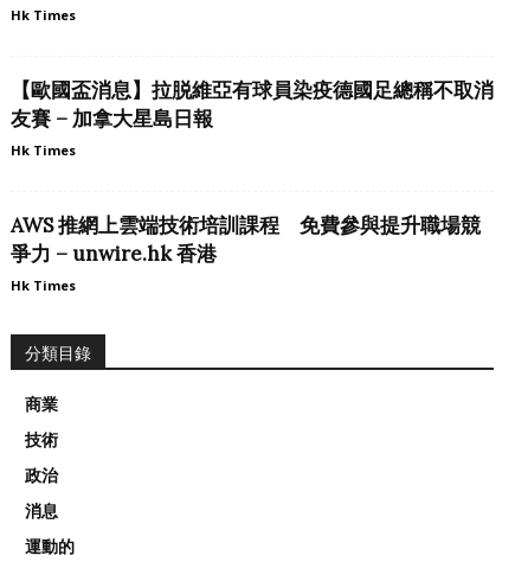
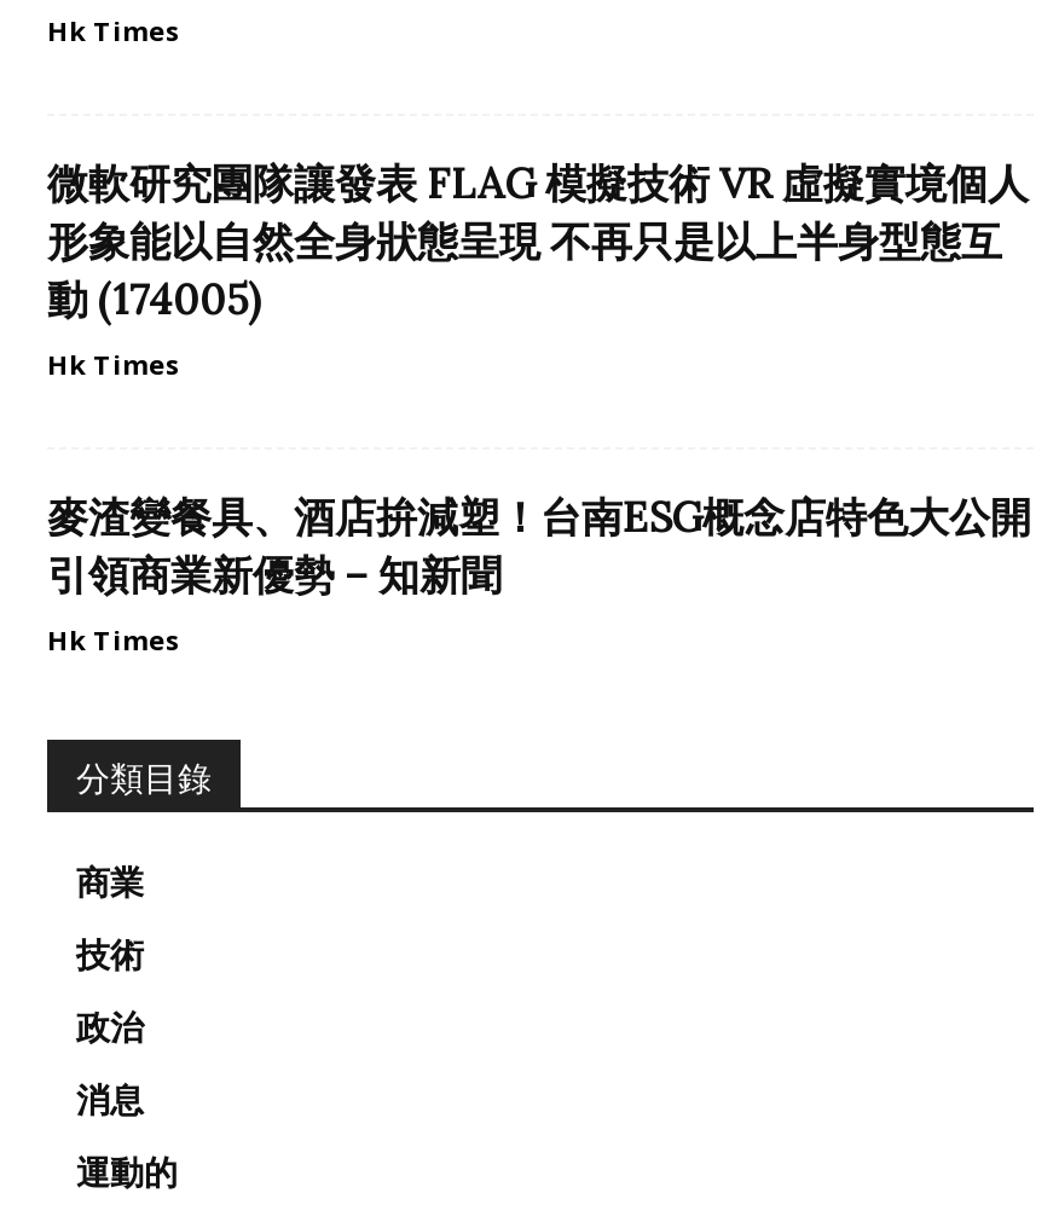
[11,76,494,131] 【歐國盃消息】拉脱維亞有球員染疫德國足總稱不取消 | 友賽 – 加拿大星島日報 -> [47,156,1029,325] 微軟研究團隊讓發表 FLAG 模擬技術 VR 虛擬實境個人 | 形象能以自然全身狀態呈現 不再只是以上半身型態互 | 動 (174005)
[11,212,481,266] AWS 推網上雲端技術培訓課程 免費參與提升職場競 | 爭力 – unwire.hk 香港 -> [47,490,1031,601] 麥渣變餐具、酒店拚減塑！台南ESG概念店特色大公開 | 引領商業新優勢 – 知新聞

